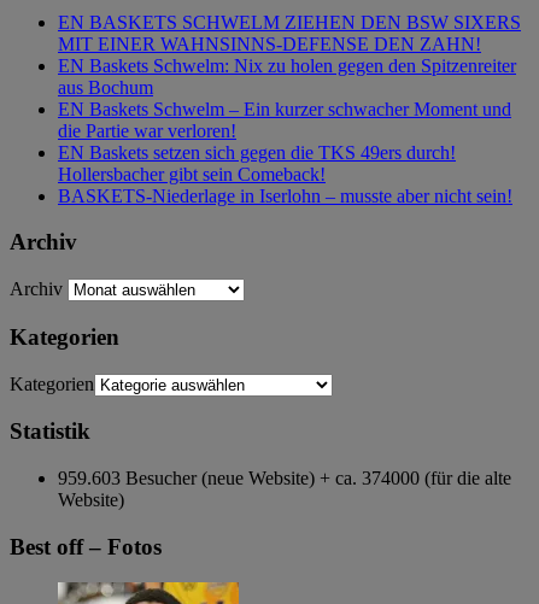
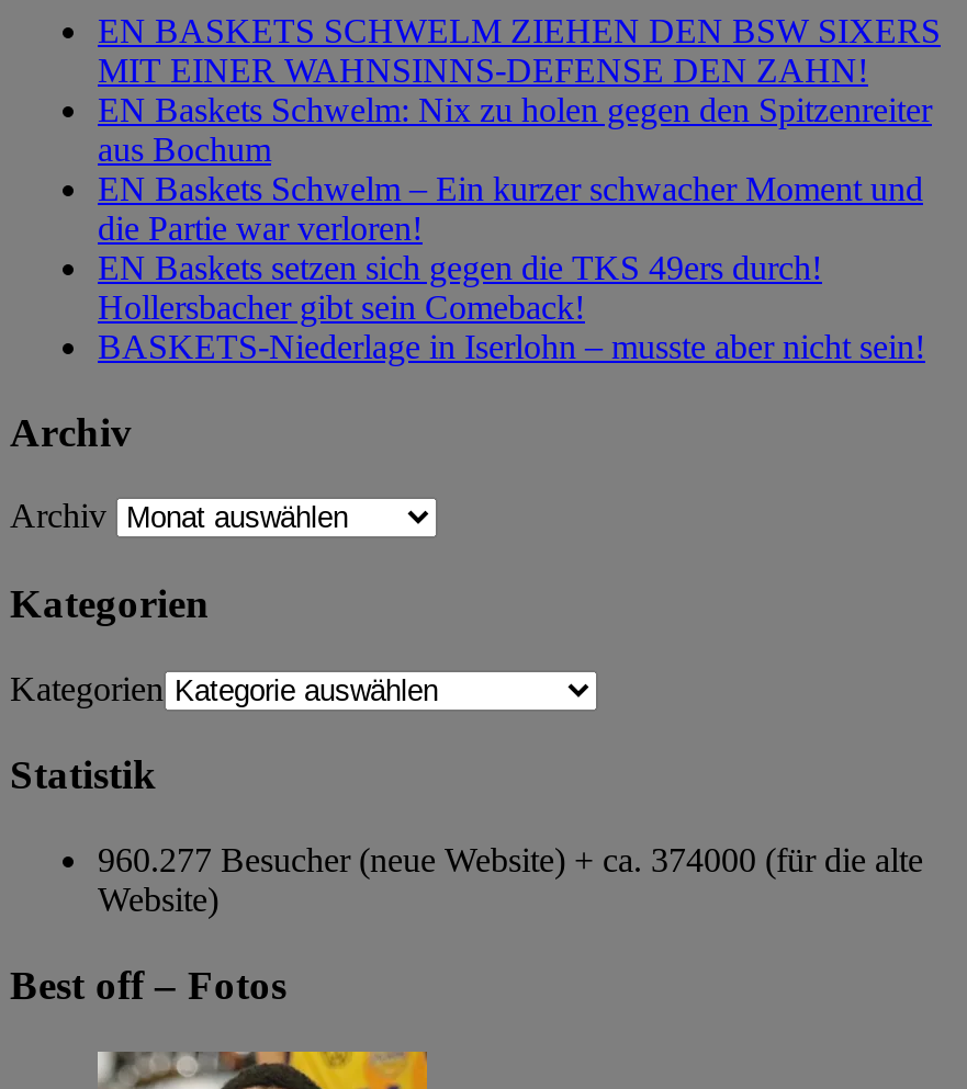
[58,468,511,488] 959.603 Besucher (neue Website) + ca. 374000 (für die alte -> [98,841,923,878] 960.277 Besucher (neue Website) + ca. 374000 (für die alte

